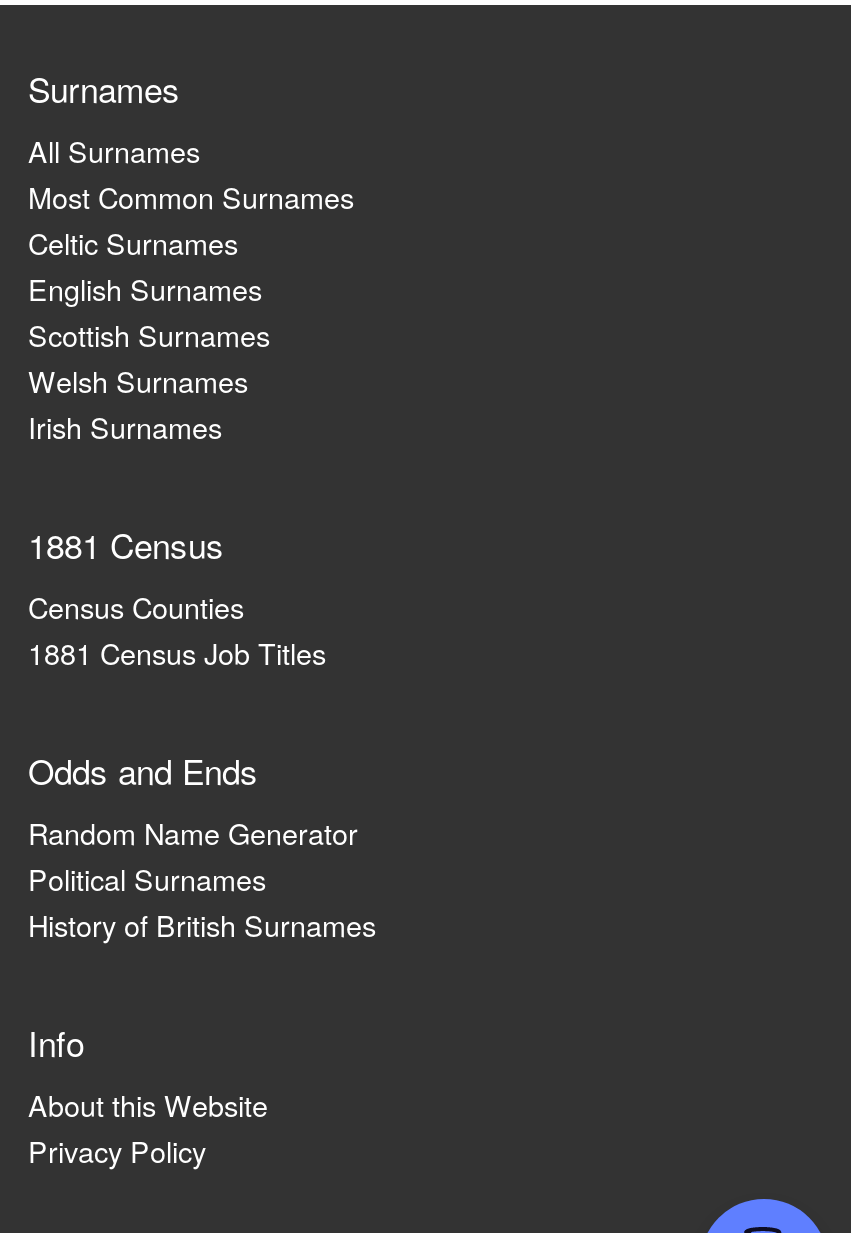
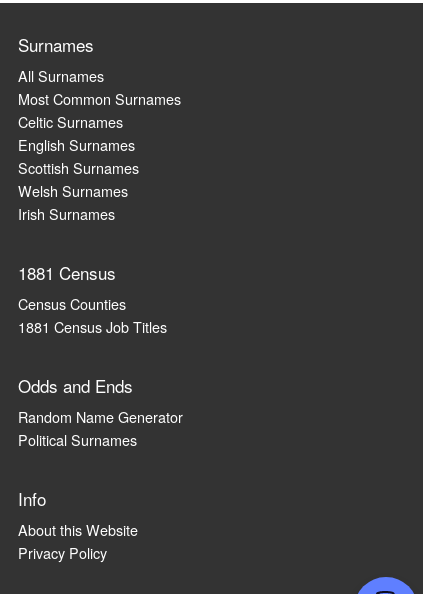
[28,904,376,946] History of British Surnames -> none

